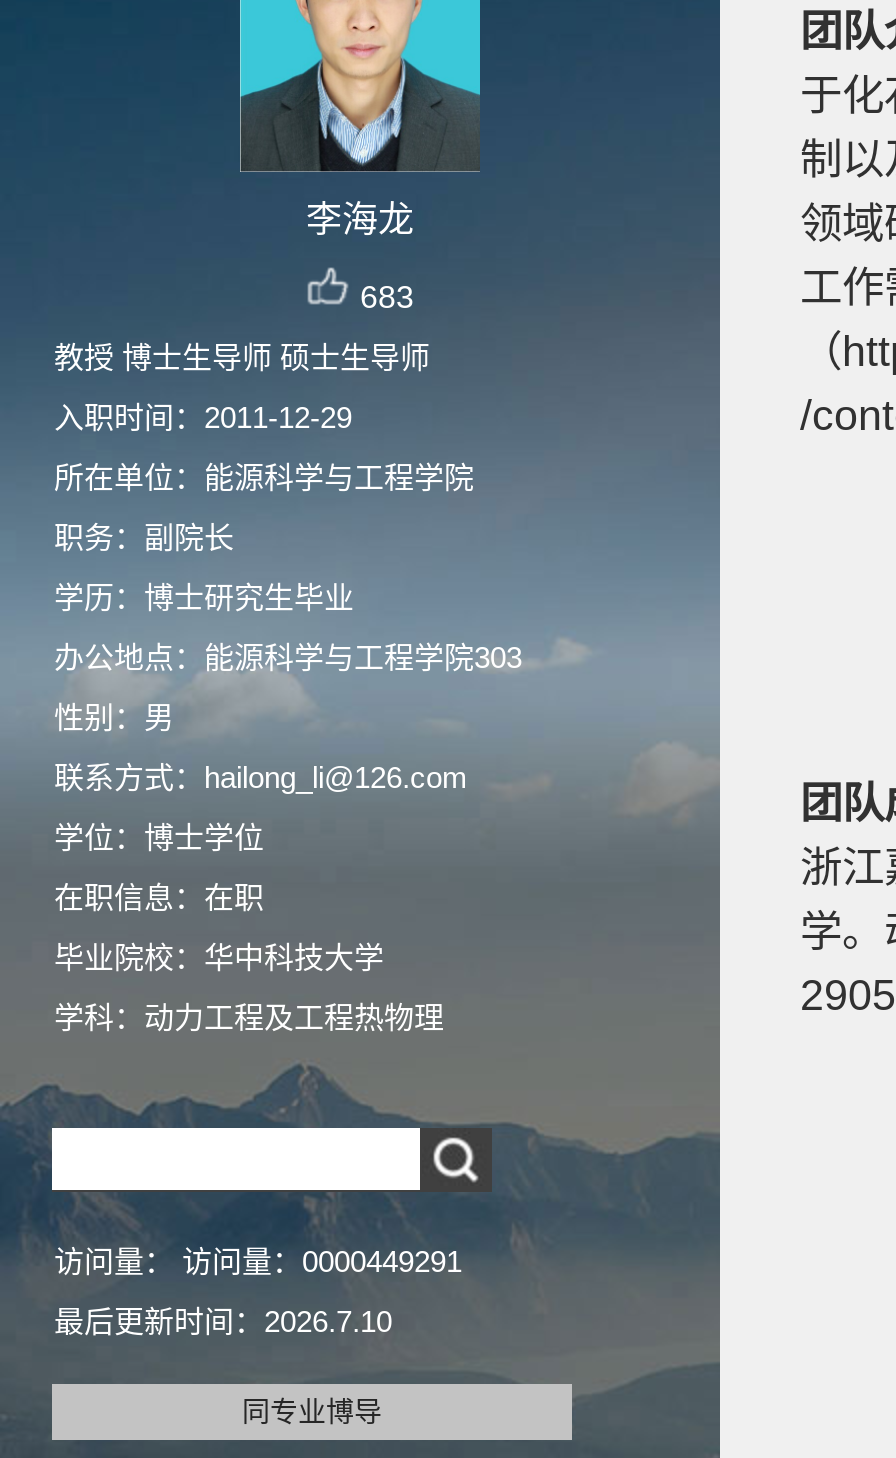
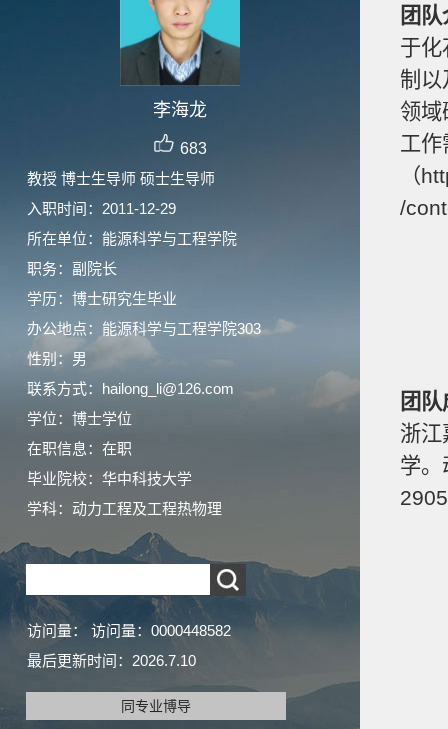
[54,1244,462,1278] 访问量：访问量：0000449291 -> [27,622,231,639] 访问量：访问量：0000448582

